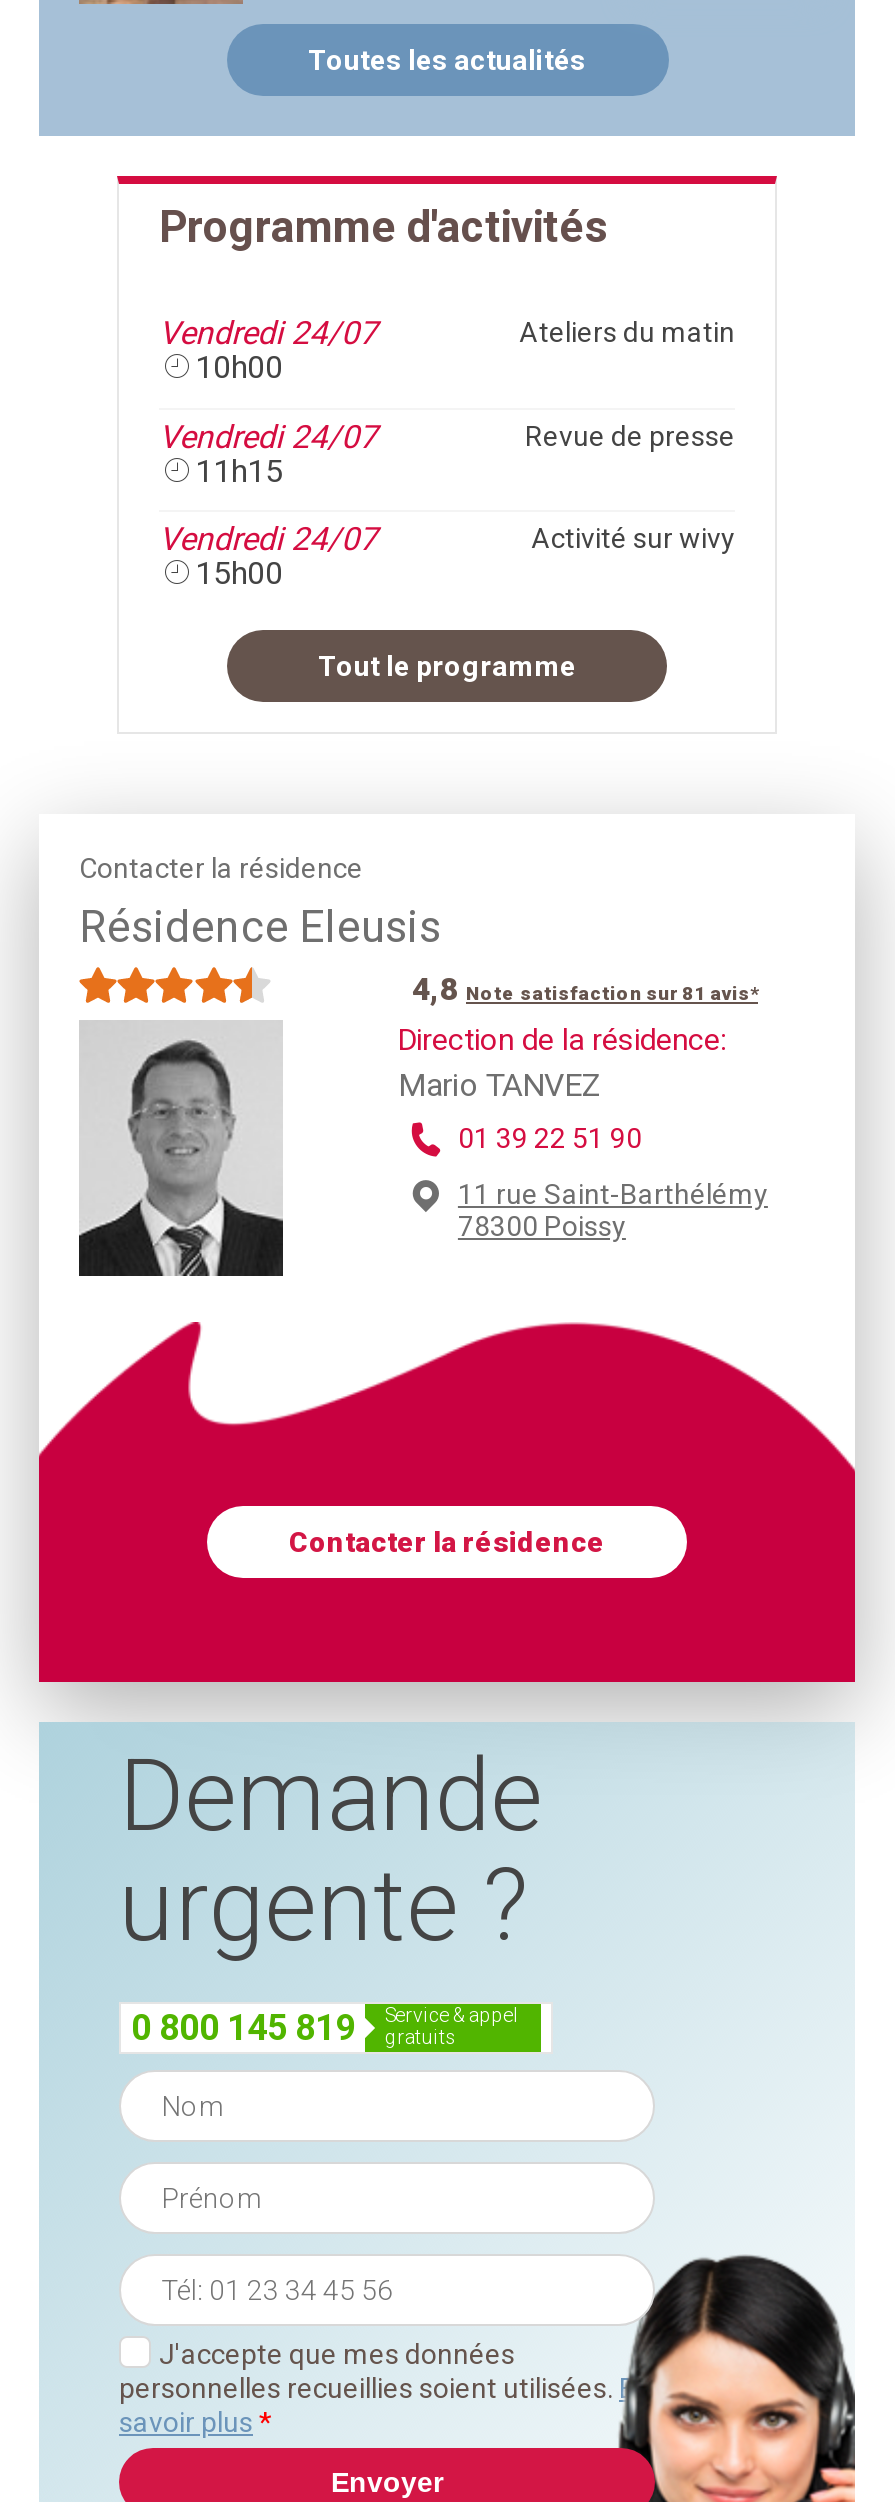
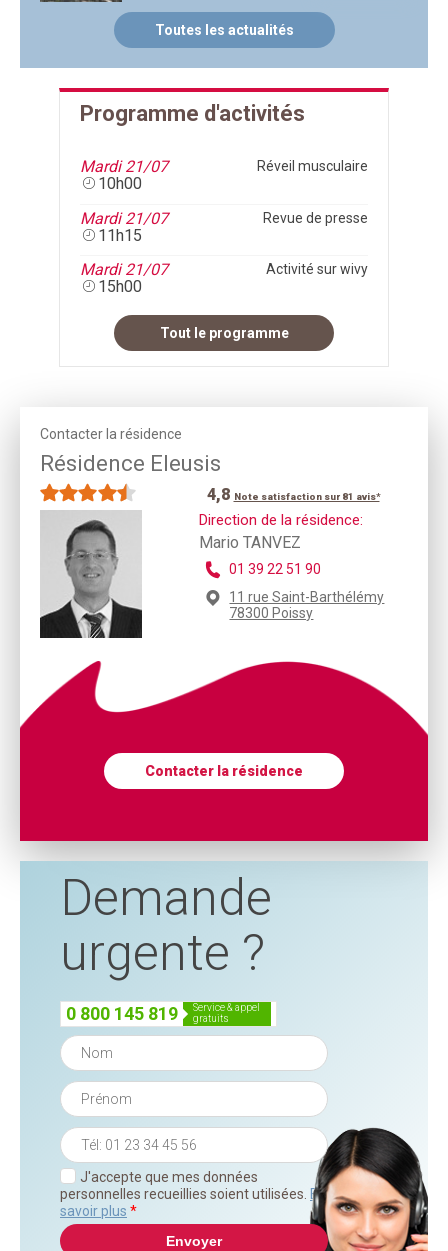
[159,314,377,352] Vendredi 24/07 -> [80,157,168,176] Mardi 21/07
[519,316,735,348] Ateliers du matin -> [257,158,368,174] Réveil musculaire
[159,417,377,455] Vendredi 24/07 -> [80,209,168,228] Mardi 21/07
[159,521,377,559] Vendredi 24/07 -> [80,260,168,279] Mardi 21/07

